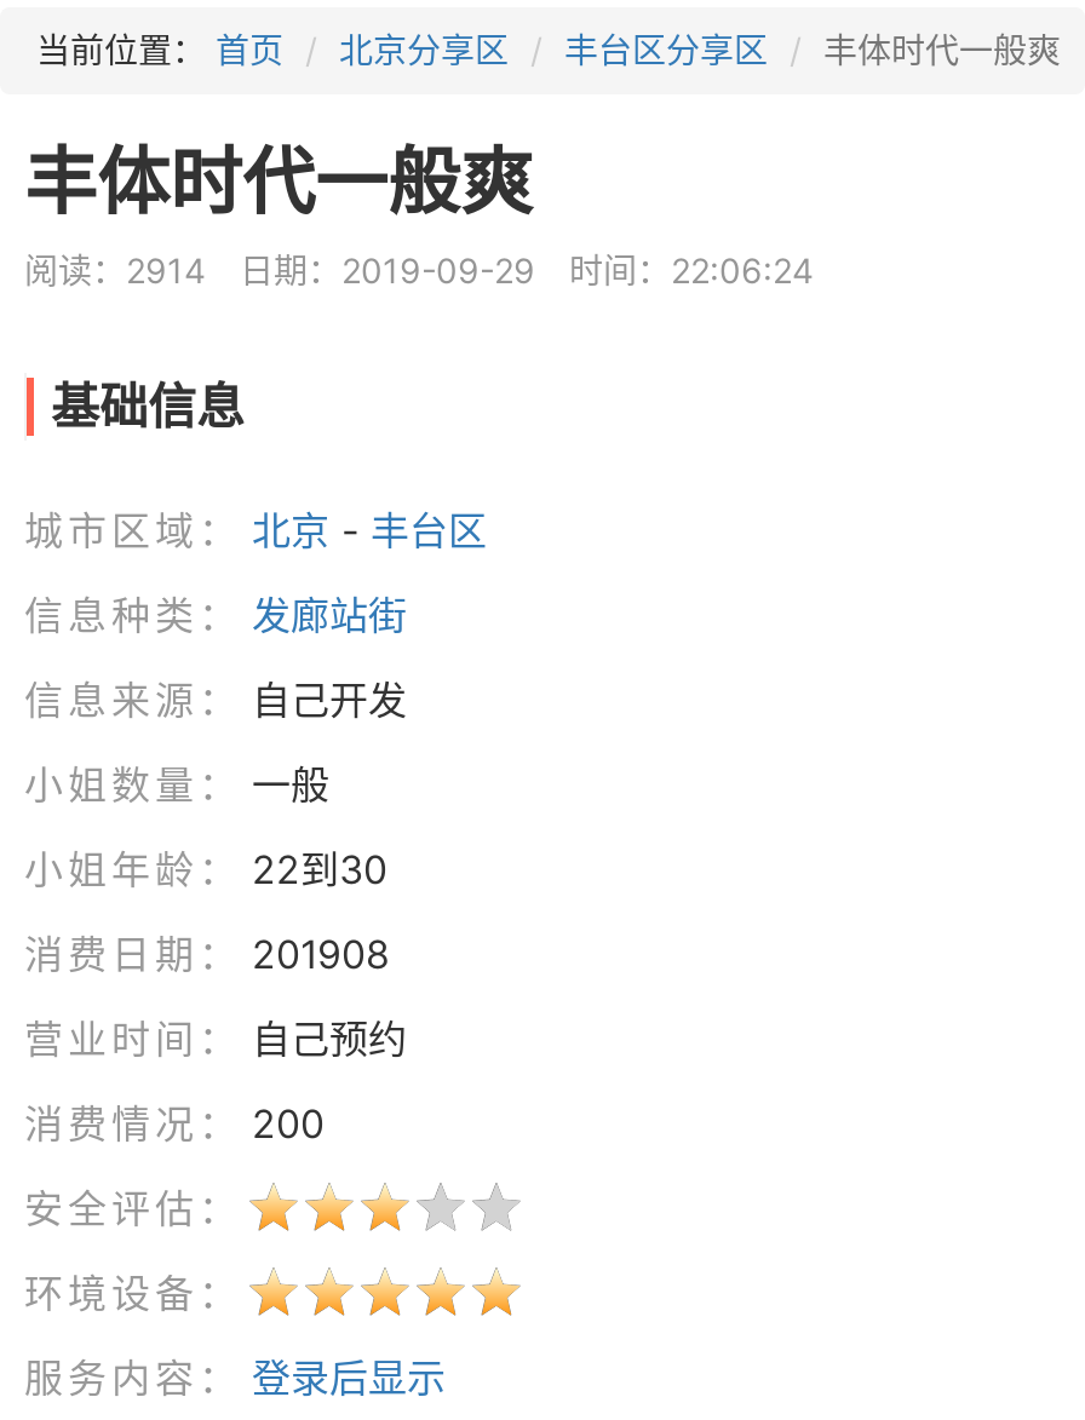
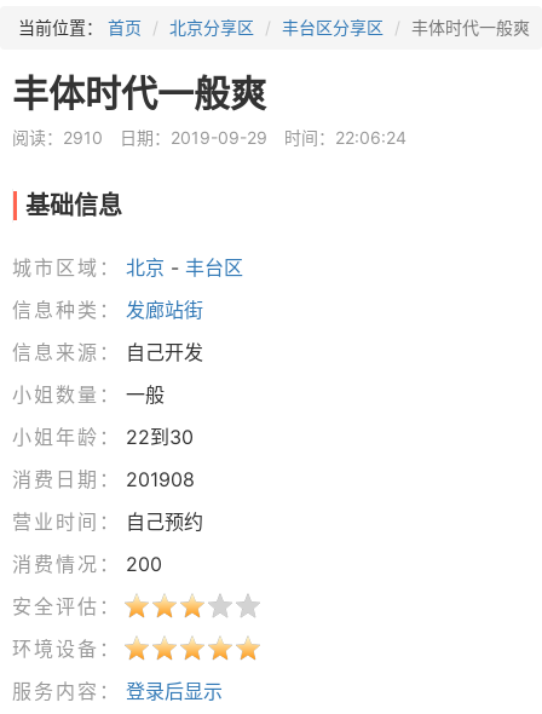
[24,249,814,291] 阅读：2914 日期：2019-09-29 时间：22:06:24 -> [12,127,406,148] 阅读：2910 日期：2019-09-29 时间：22:06:24

